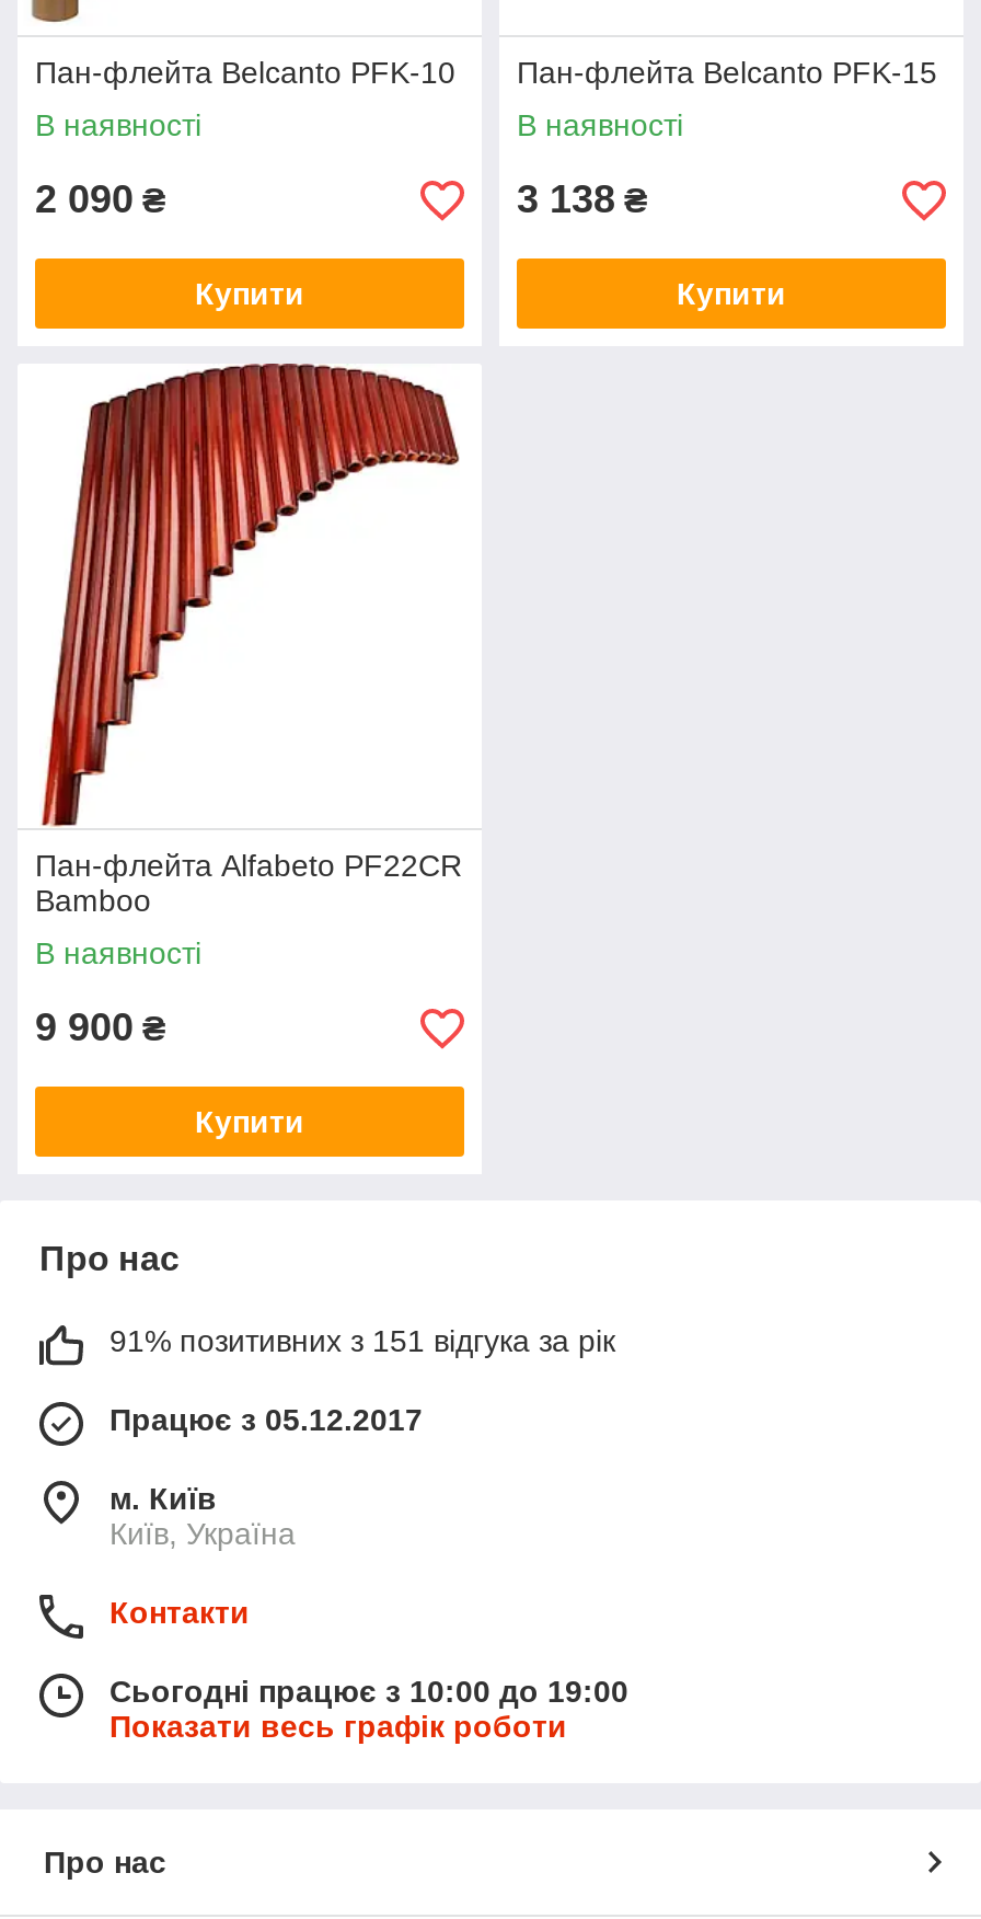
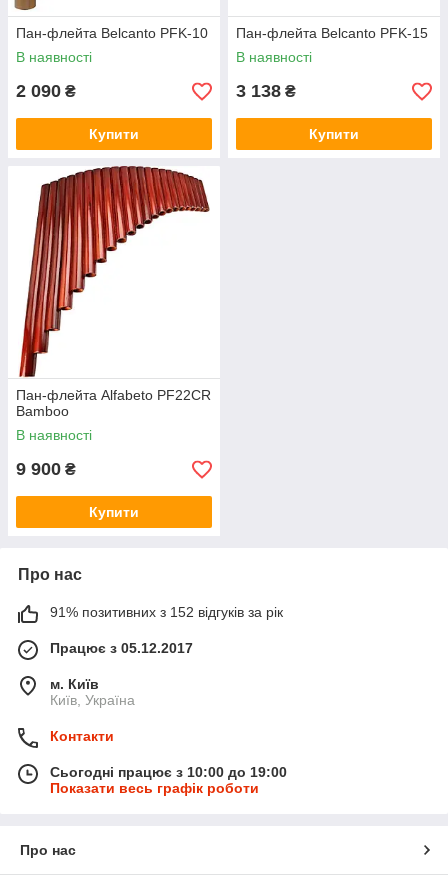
[109,1323,615,1358] 91% позитивних з 151 відгука за рік -> [50,604,283,620] 91% позитивних з 152 відгуків за рік

